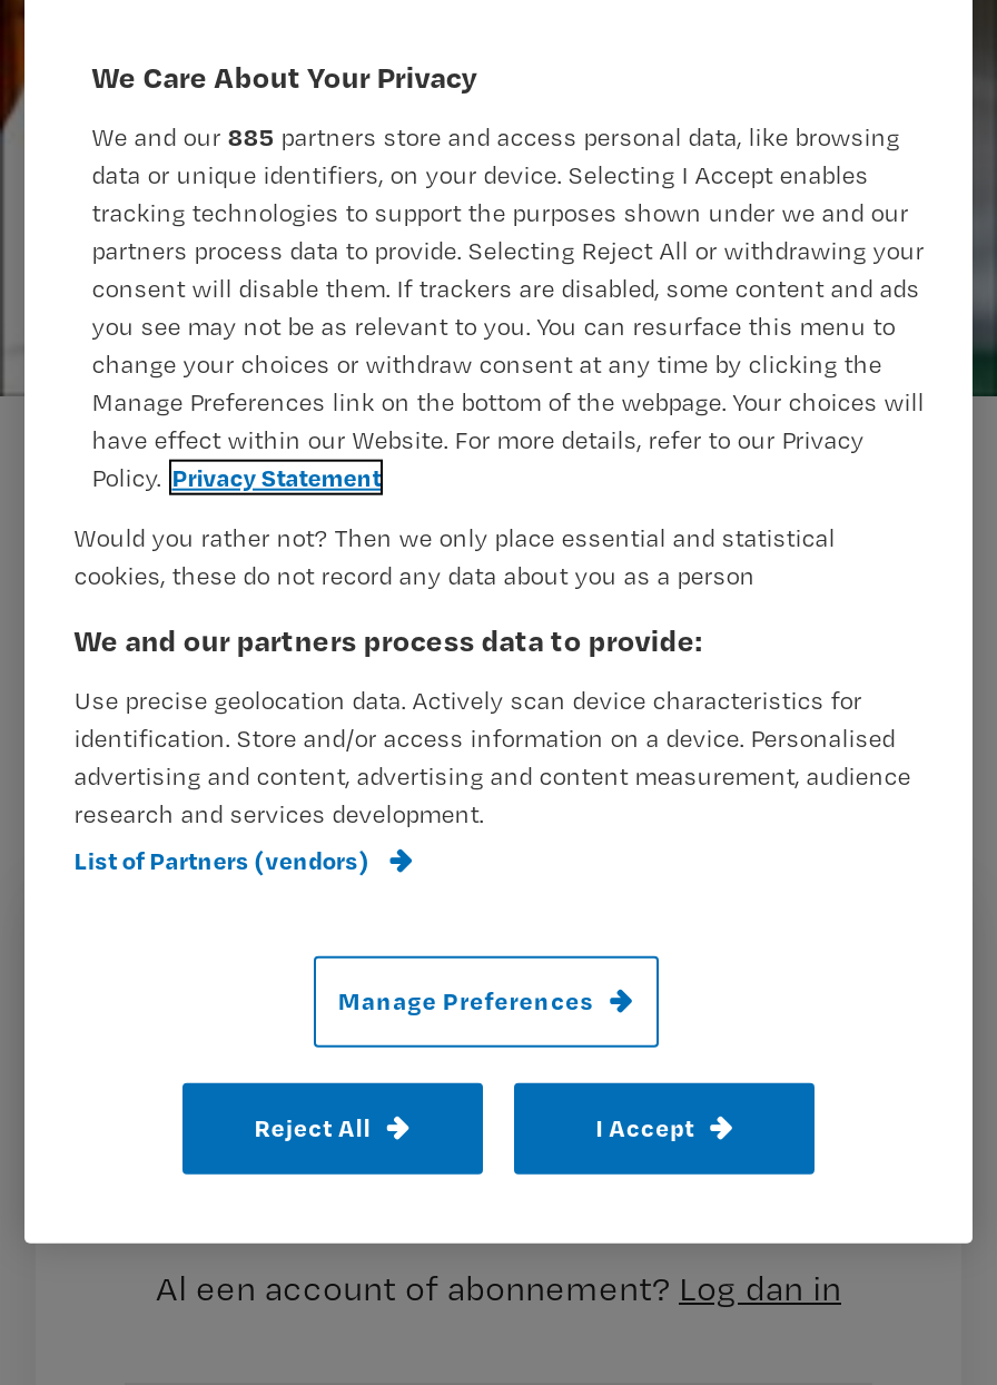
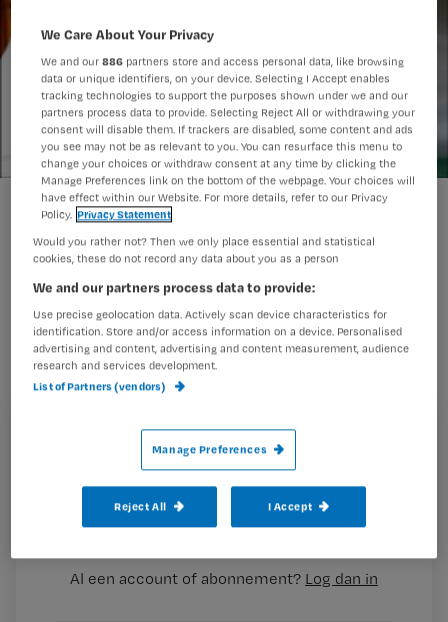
[92,120,900,151] We and our 885 partners store and access personal data, like browsing -> [41,54,404,68] We and our 886 partners store and access personal data, like browsing

